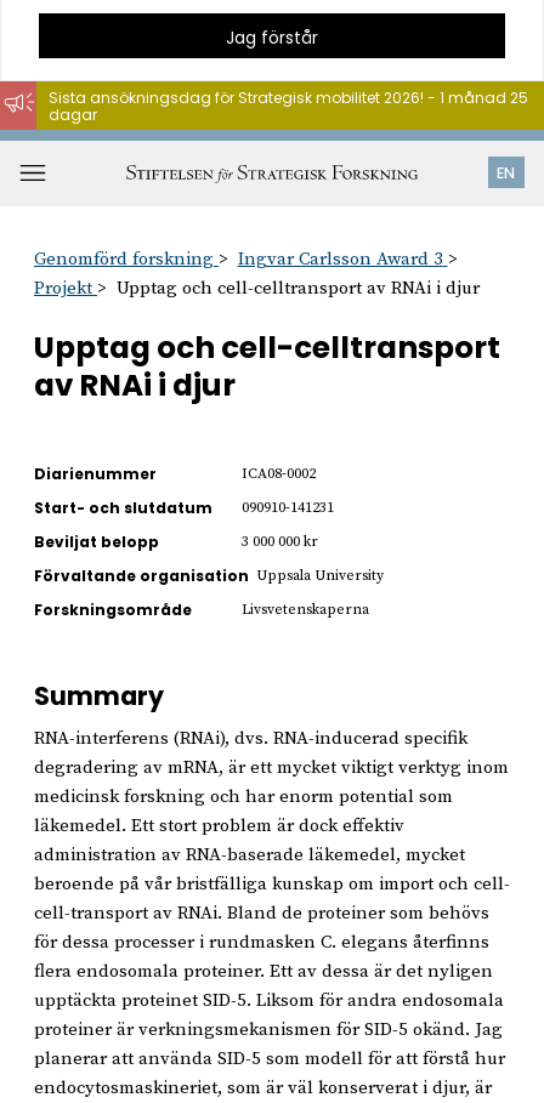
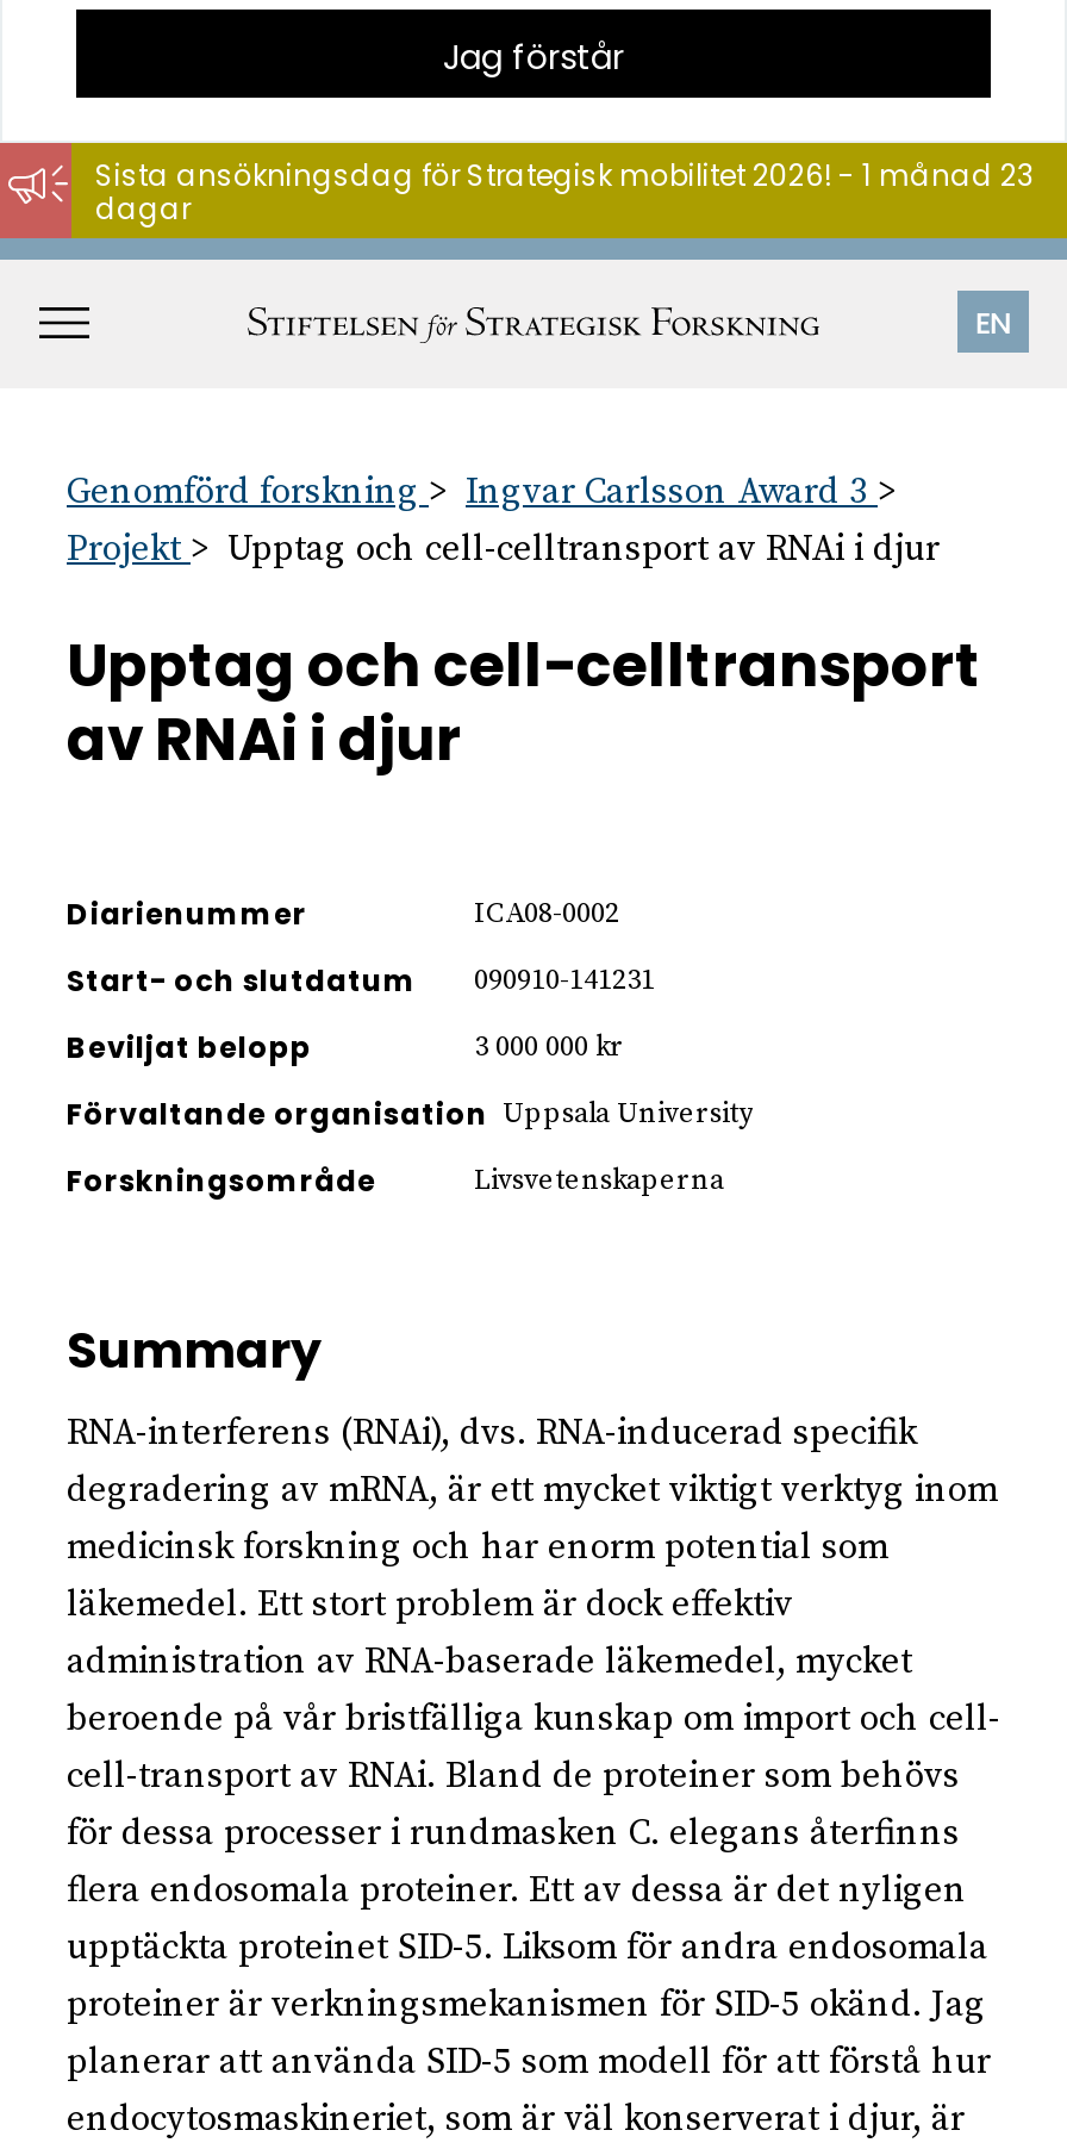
[49,87,528,108] Sista ansökningsdag för Strategisk mobilitet 2026! - 1 månad 25 -> [95,155,1034,195] Sista ansökningsdag för Strategisk mobilitet 2026! - 1 månad 23

